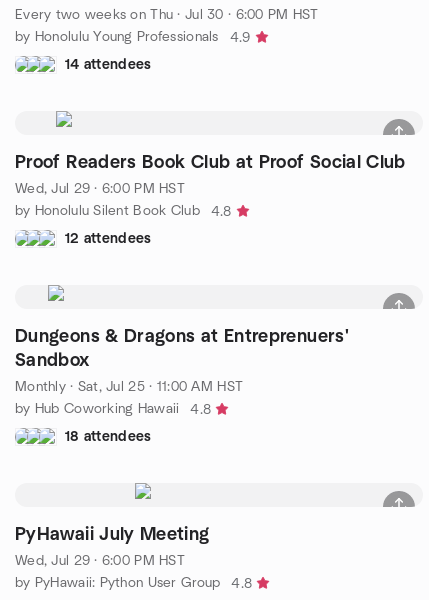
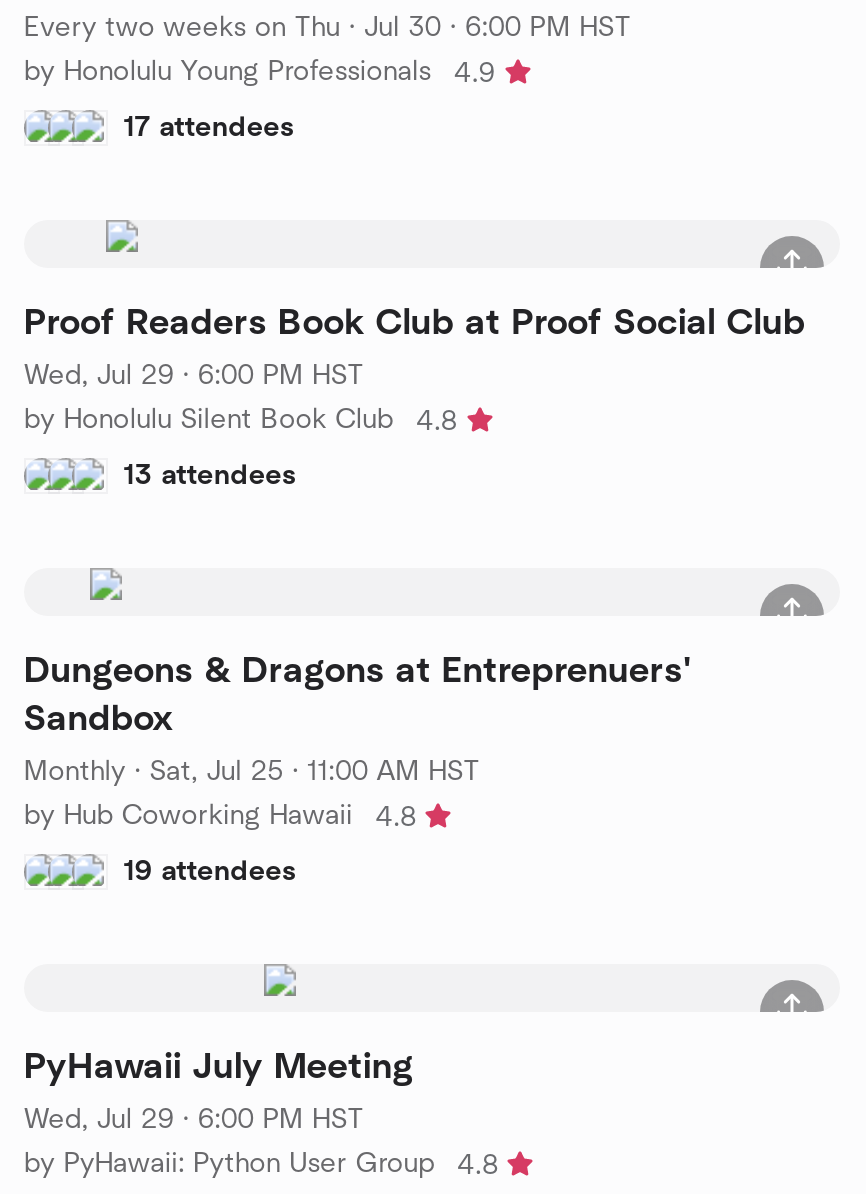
[65,57,151,71] 14 attendees -> [124,113,295,141] 17 attendees
[65,231,151,245] 12 attendees -> [124,461,297,489] 13 attendees
[65,429,151,443] 18 attendees -> [124,857,297,885] 19 attendees

